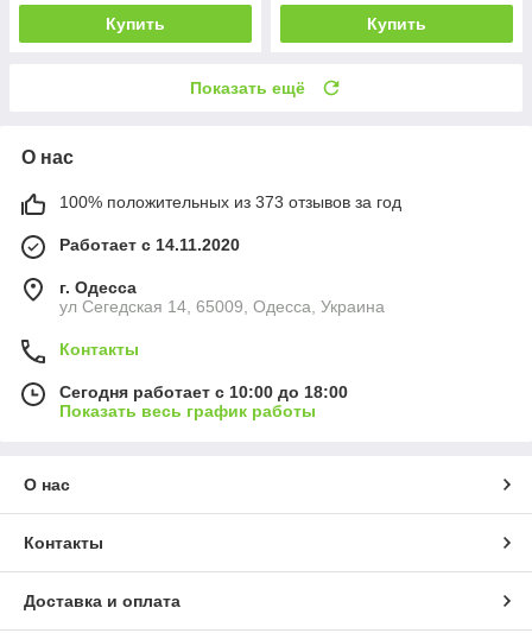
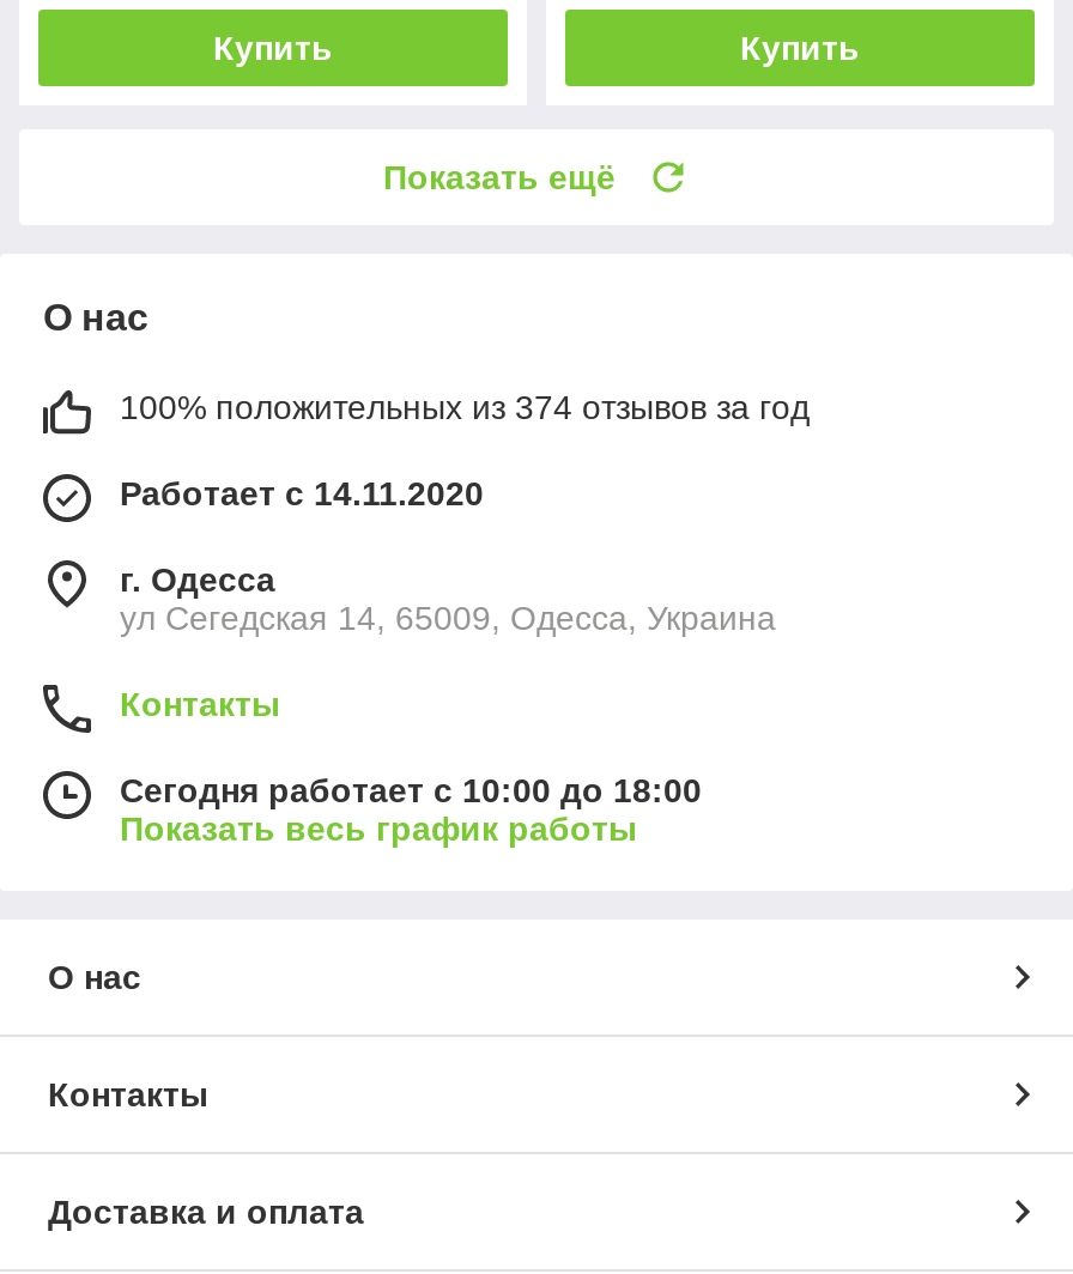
[59,192,401,211] 100% положительных из 373 отзывов за год -> [120,387,810,426] 100% положительных из 374 отзывов за год

